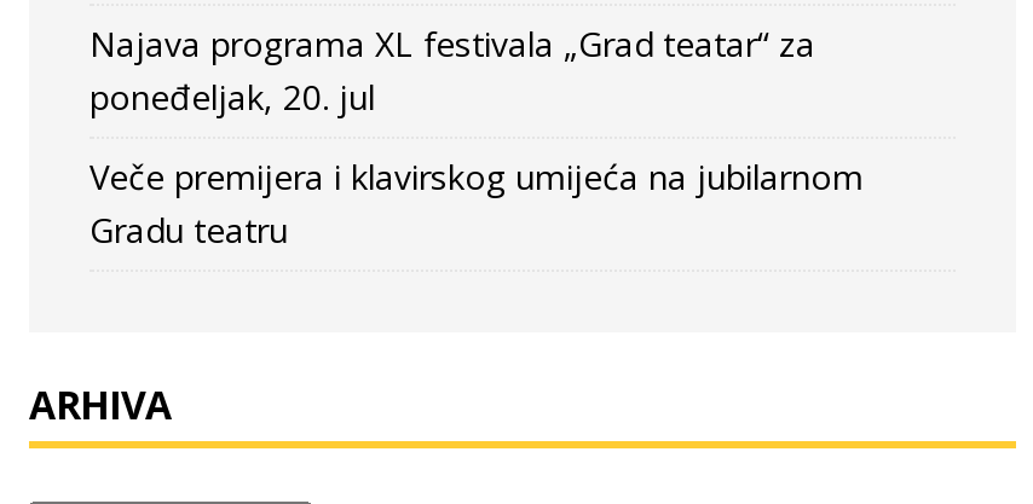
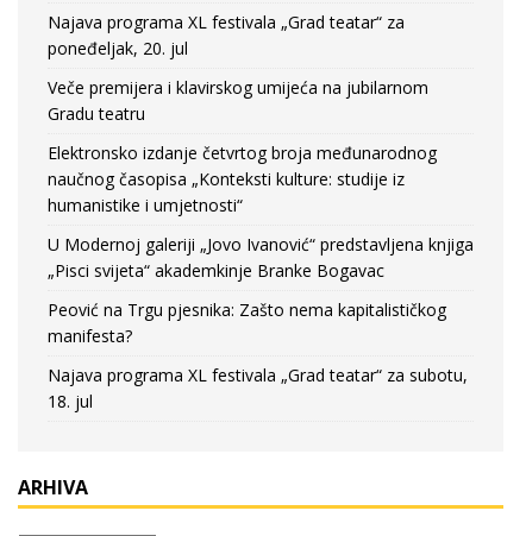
none -> [48,141,474,412] Elektronsko izdanje četvrtog broja međunarodnog | naučnog časopisa „Konteksti kulture: studije iz | humanistike i umjetnosti“ | U Modernoj galeriji „Jovo Ivanović“ predstavljena knjiga | „Pisci svijeta“ akademkinje Branke Bogavac | Peović na Trgu pjesnika: Zašto nema kapitalističkog | manifesta? | Najava programa XL festivala „Grad teatar“ za subotu, | 18. jul

